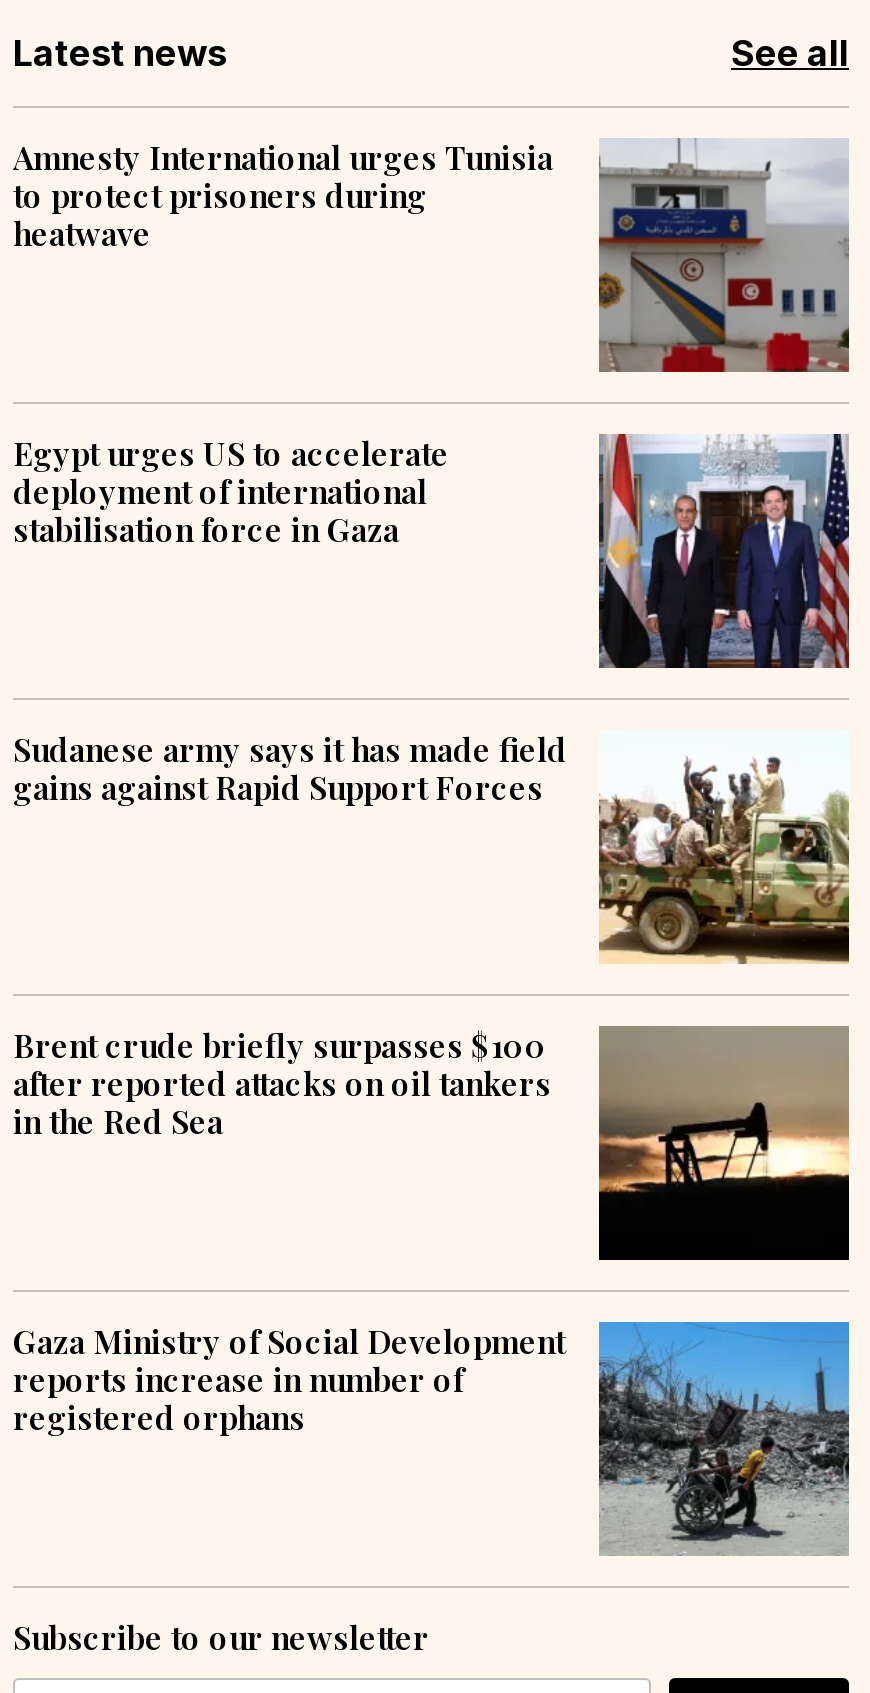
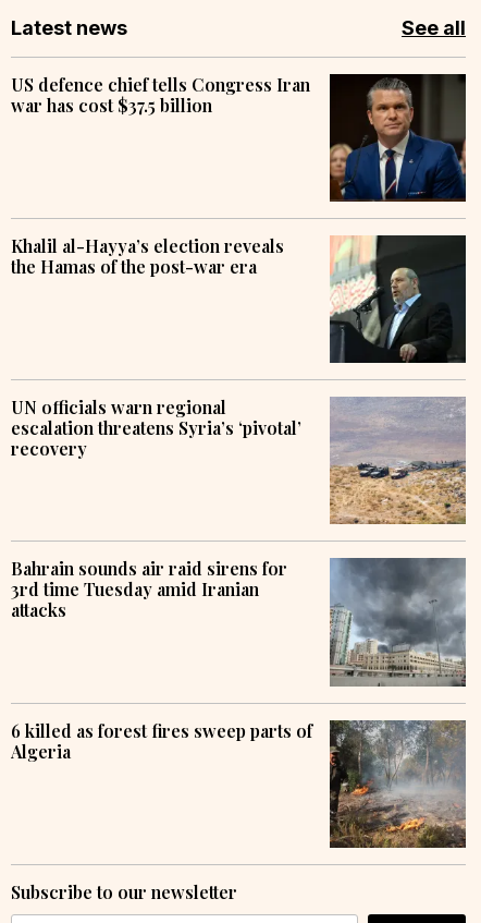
[13,136,851,375] [image] | Amnesty International urges Tunisia | to protect prisoners during | heatwave -> [11,73,467,203] [image] | US defence chief tells Congress Iran | war has cost $37.5 billion
[13,432,449,550] Egypt urges US to accelerate | deployment of international | stabilisation force in Gaza -> [11,235,284,278] Khalil al-Hayya’s election reveals | the Hamas of the post-war era
[597,433,851,669] [image] -> [329,234,467,364] [image]
[13,728,849,963] [image] | Sudanese army says it has made field | gains against Rapid Support Forces -> [11,396,467,525] [image] | UN officials warn regional | escalation threatens Syria’s ‘pivotal’ | recovery
[13,1024,849,1261] [image] | Brent crude briefly surpasses $100 | after reported attacks on oil tankers | in the Red Sea -> [11,557,467,687] [image] | Bahrain sounds air raid sirens for | 3rd time Tuesday amid Iranian | attacks
[13,1320,851,1557] [image] | Gaza Ministry of Social Development | reports increase in number of | registered orphans -> [11,719,467,849] [image] | 6 killed as forest fires sweep parts of | Algeria

